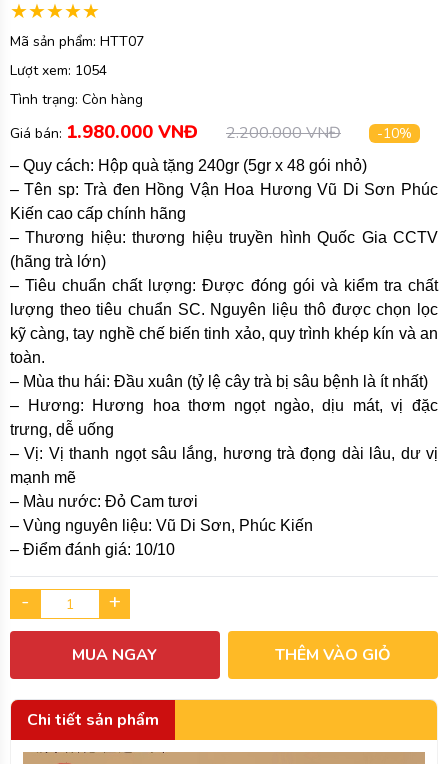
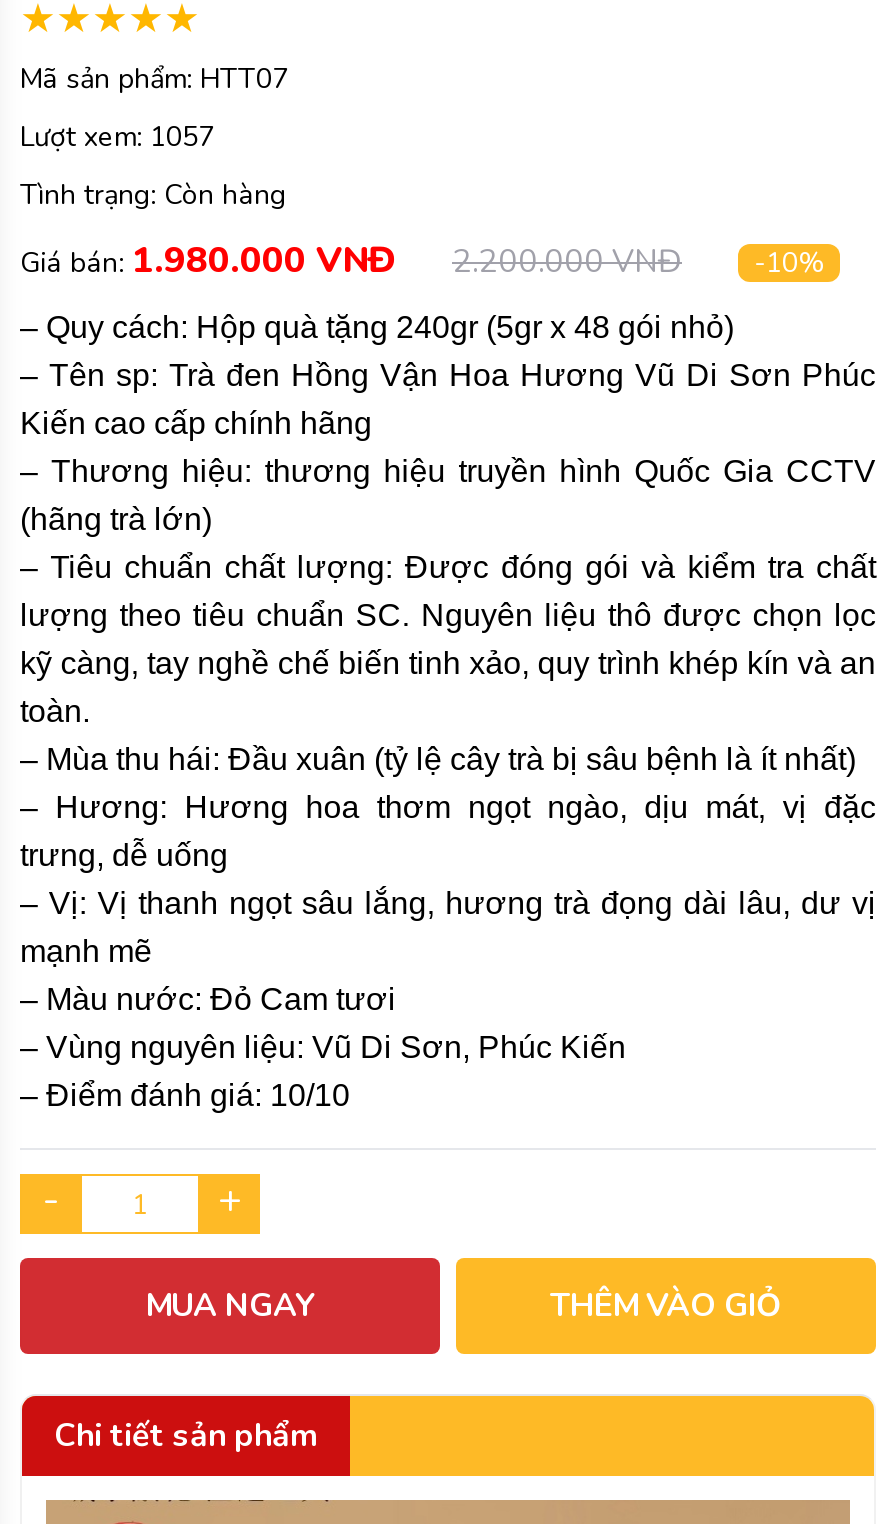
[10,61,107,80] Lượt xem: 1054 -> [20,118,214,156] Lượt xem: 1057

